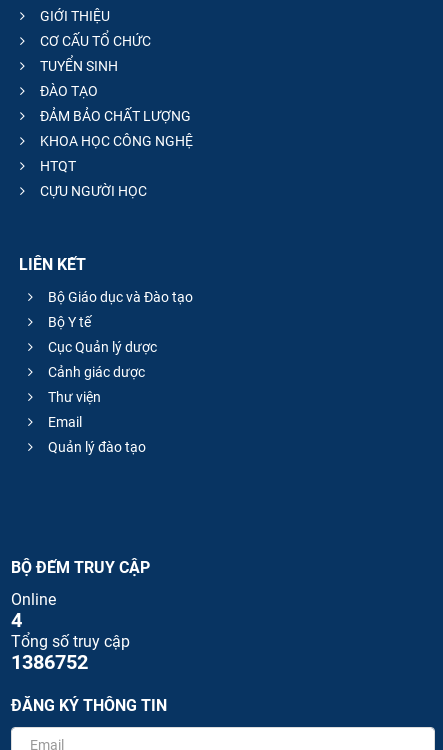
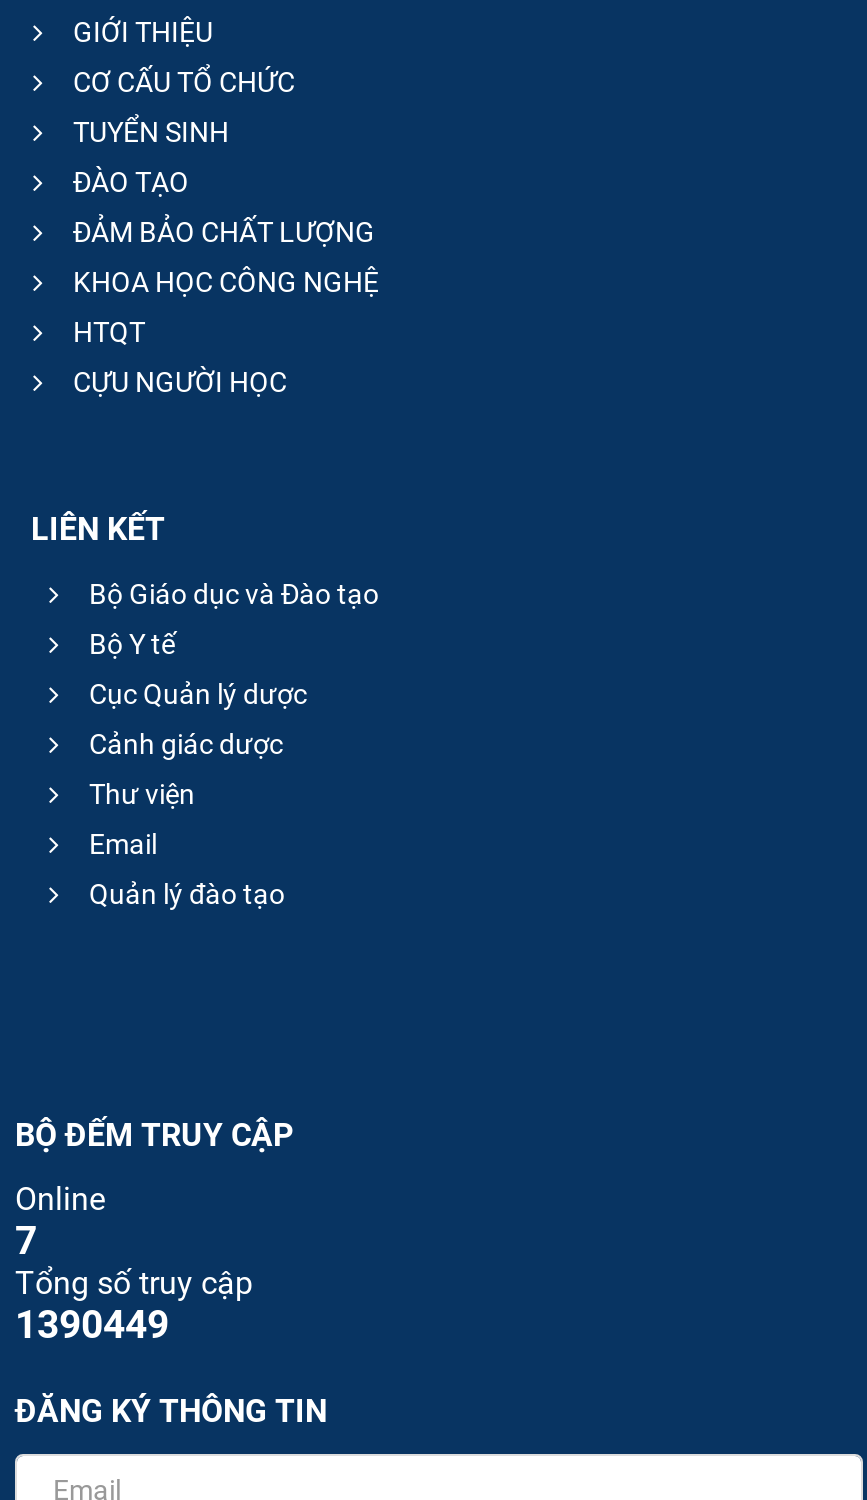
[11,609,22,632] 4 -> [15,1217,37,1263] 7
[11,651,88,674] 1386752 -> [15,1301,169,1347] 1390449

